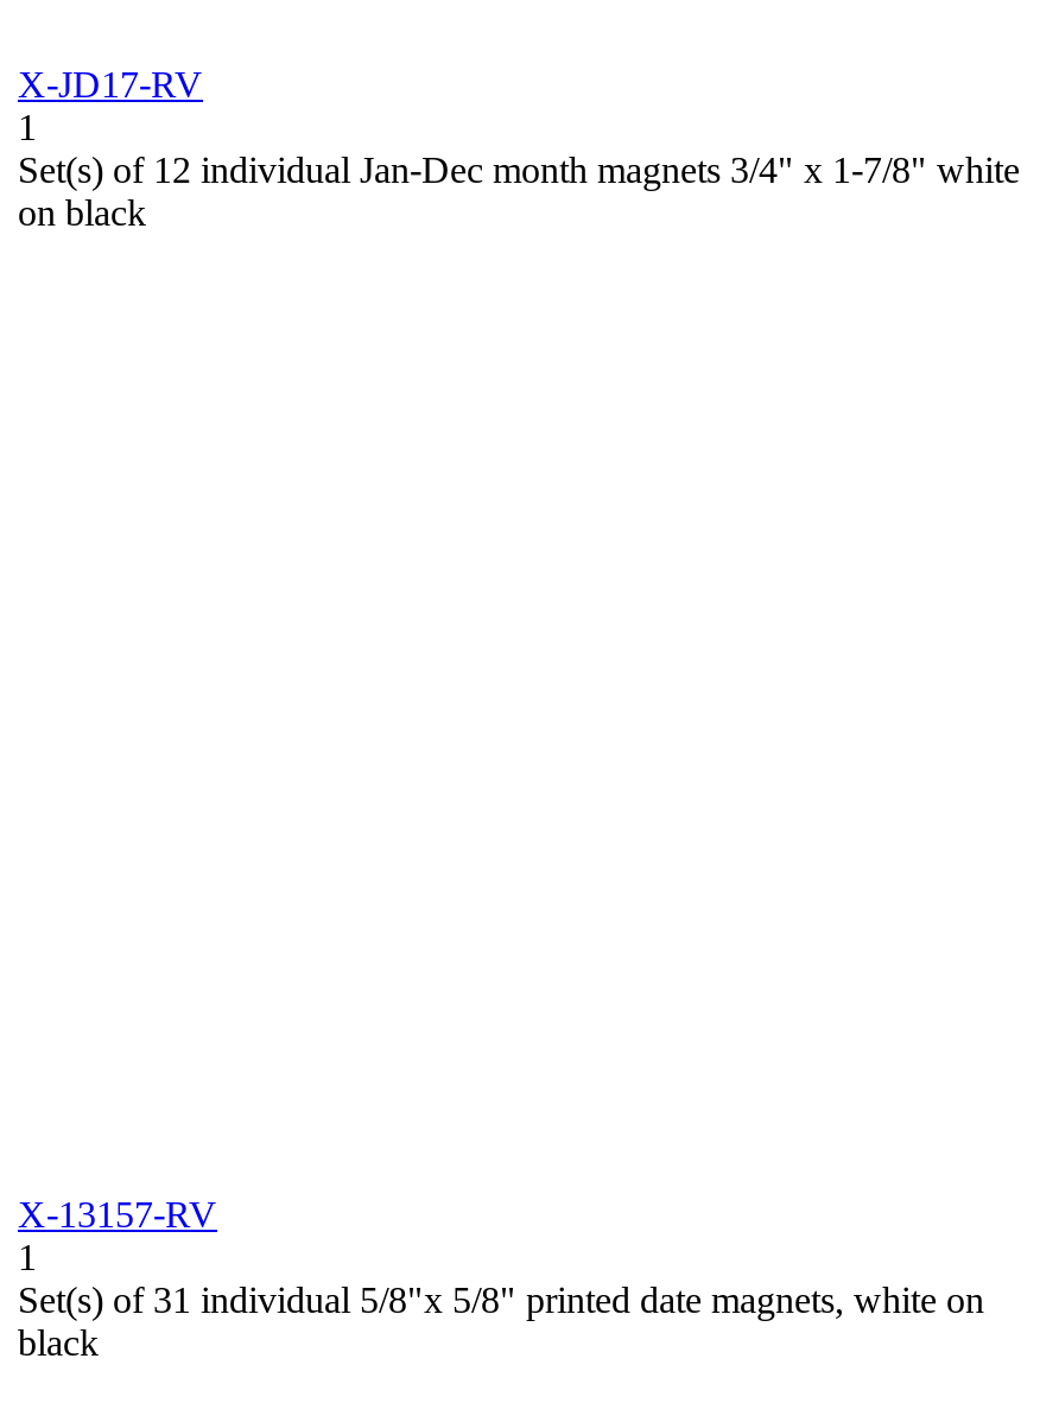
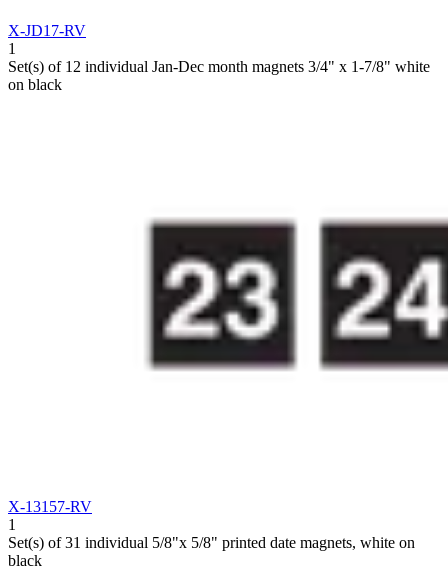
none -> [146,218,298,371] [image]
none -> [318,218,445,371] [image]

